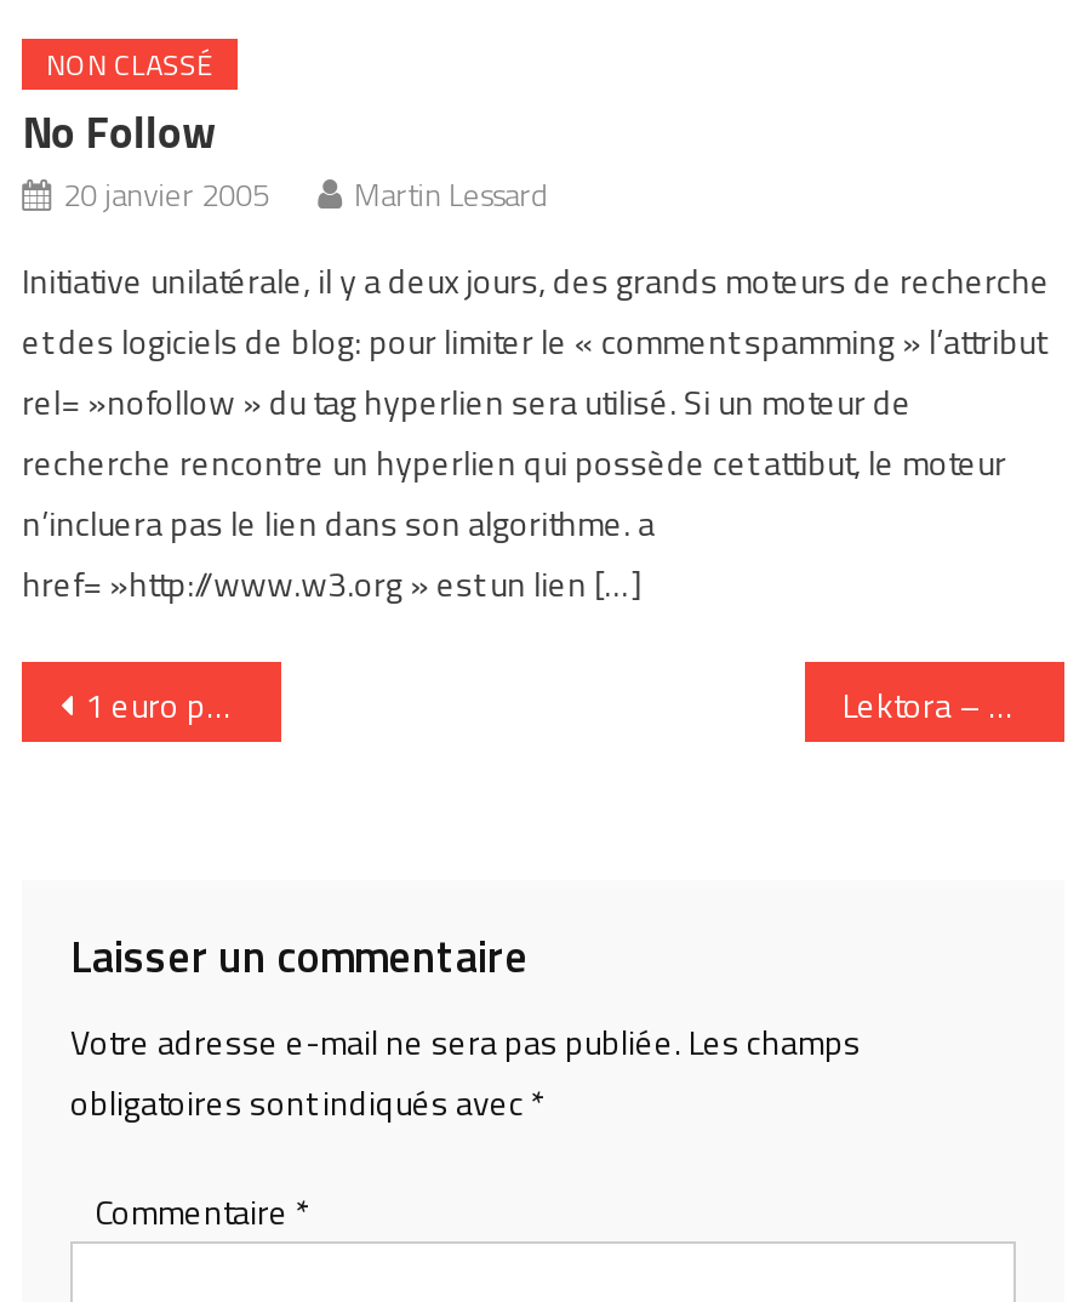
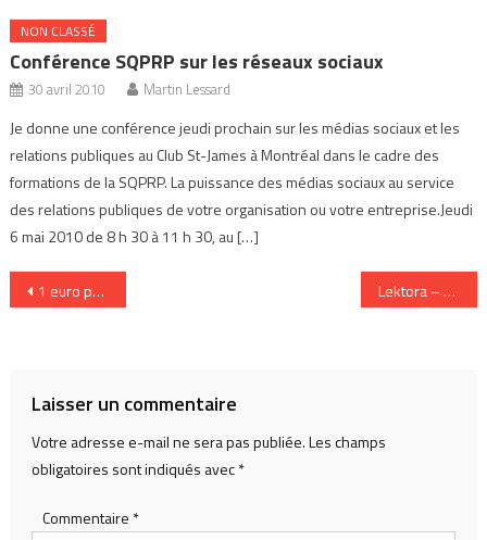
[22,99,269,218] No Follow | 20 janvier 2005 -> [10,47,384,100] Conférence SQPRP sur les réseaux sociaux | 30 avril 2010
[22,255,1050,609] Initiative unilatérale, il y a deux jours, des grands moteurs de recherche | et des logiciels de blog: pour limiter le « comment spamming » l’attribut | rel= »nofollow » du tag hyperlien sera utilisé. Si un moteur de | recherche rencontre un hyperlien qui possède cet attibut, le moteur | n’incluera pas le lien dans son algorithme. a | href= »http://www.w3.org » est un lien […] -> [10,116,473,248] Je donne une conférence jeudi prochain sur les médias sociaux et les | relations publiques au Club St-James à Montréal dans le cadre des | formations de la SQPRP. La puissance des médias sociaux au service | des relations publiques de votre organisation ou votre entreprise.Jeudi | 6 mai 2010 de 8 h 30 à 11 h 30, au […]

